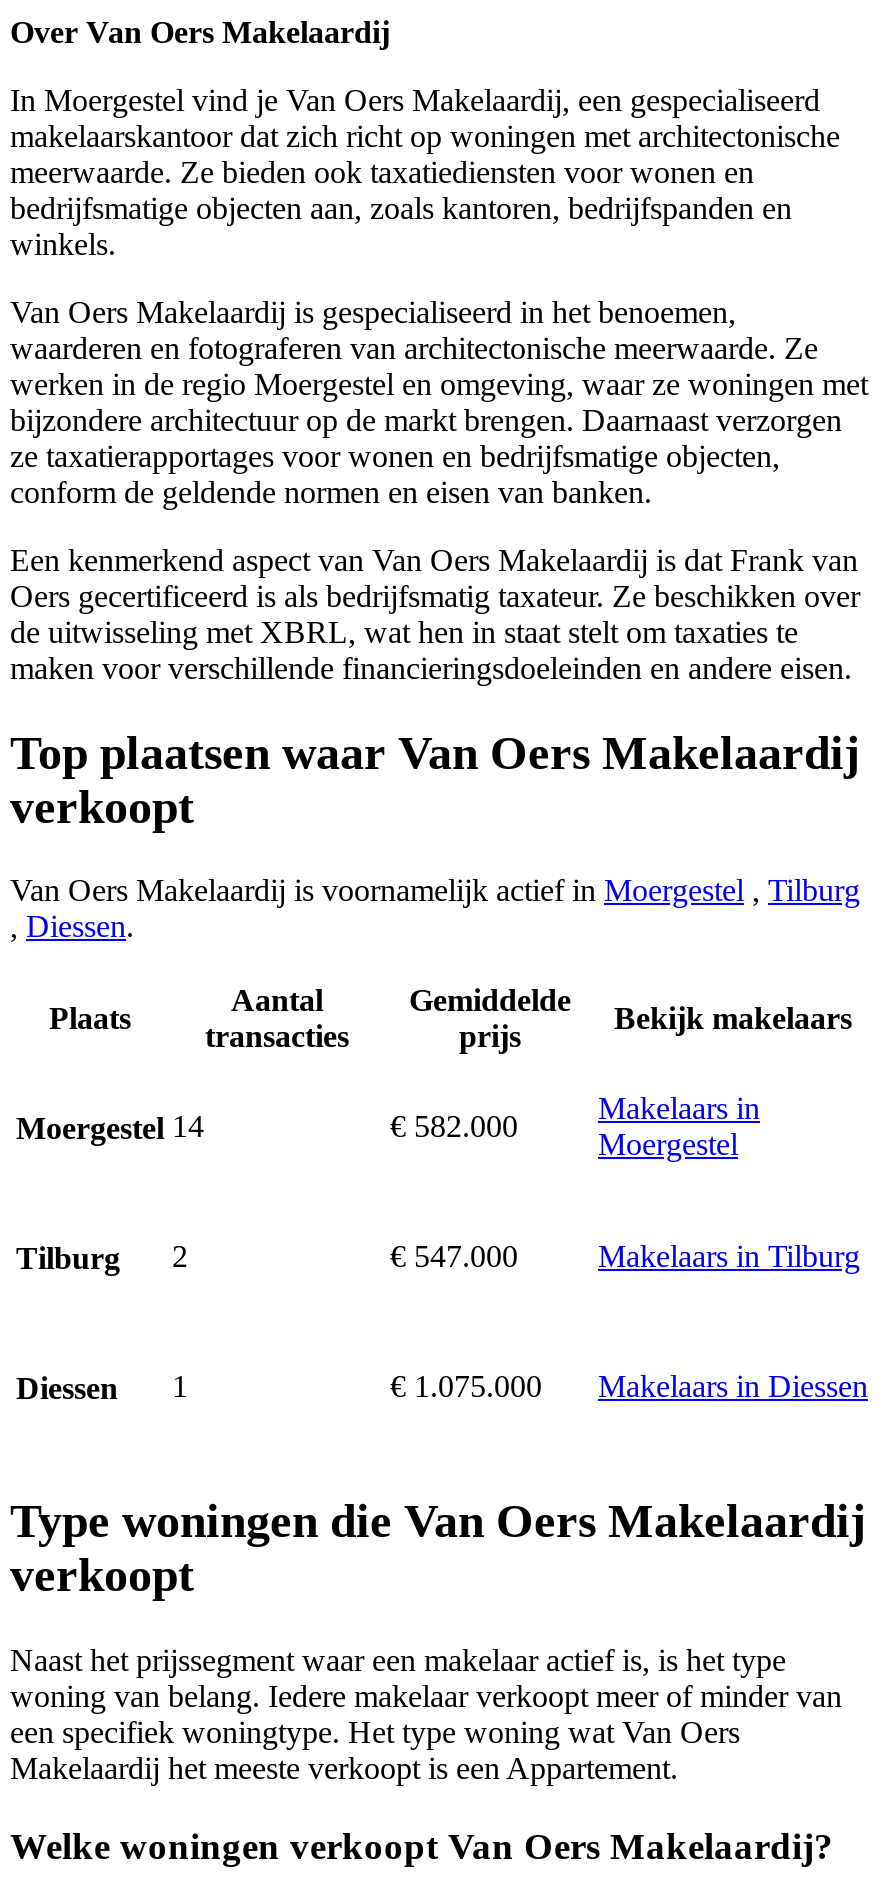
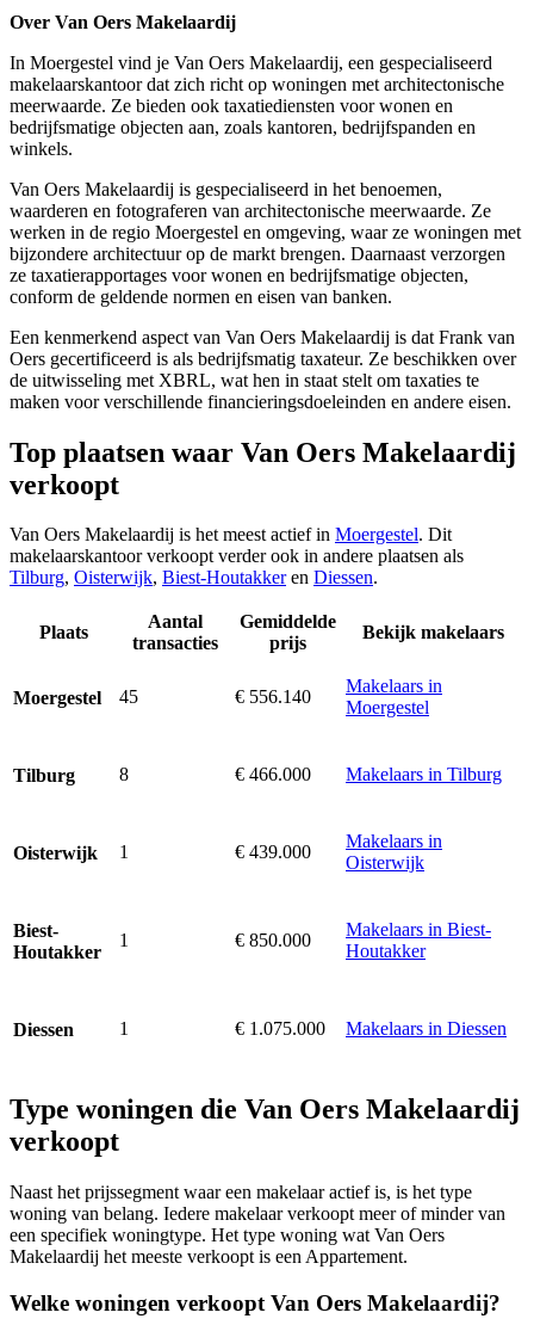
[10,874,860,944] Van Oers Makelaardij is voornamelijk actief in Moergestel, Tilburg | , Diessen. -> [10,525,464,588] Van Oers Makelaardij is het meest actief in Moergestel. Dit | makelaarskantoor verkoopt verder ook in andere plaatsen als | Tilburg, Oisterwijk, Biest-Houtakker en Diessen.
[16,1110,518,1145] Moergestel 14 | € 582.000 -> [13,687,311,708] Moergestel | 45 | € 556.140
[172,1240,188,1274] 2 -> [119,765,129,785] 8
[390,1240,518,1274] € 547.000 -> [235,765,311,785] € 466.000
none -> [13,842,311,863] Oisterwijk | 1 | € 439.000
none -> [13,831,442,962] Makelaars in | Oisterwijk | Biest- | Houtakker
none -> [119,931,311,951] 1 | € 850.000
none -> [346,920,491,962] Makelaars in Biest- | Houtakker

